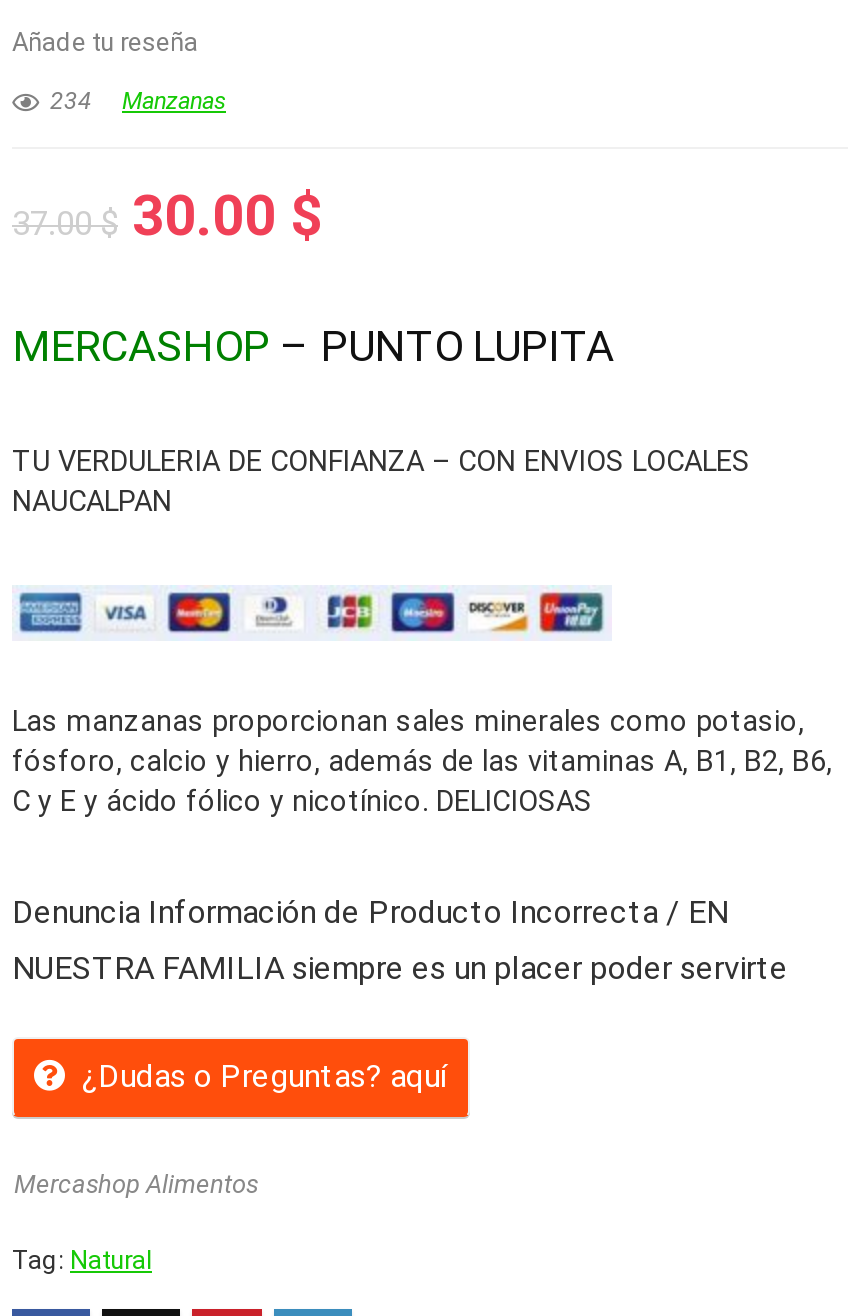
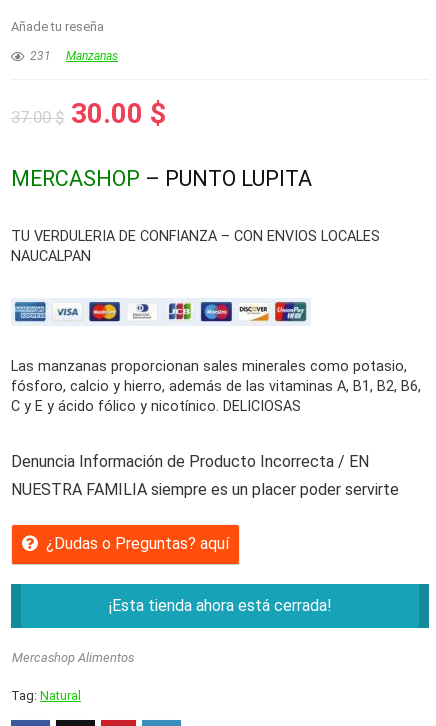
[50,87,226,115] 234 Manzanas -> [30,49,118,63] 231 Manzanas
none -> [108,596,331,615] ¡Esta tienda ahora está cerrada!

